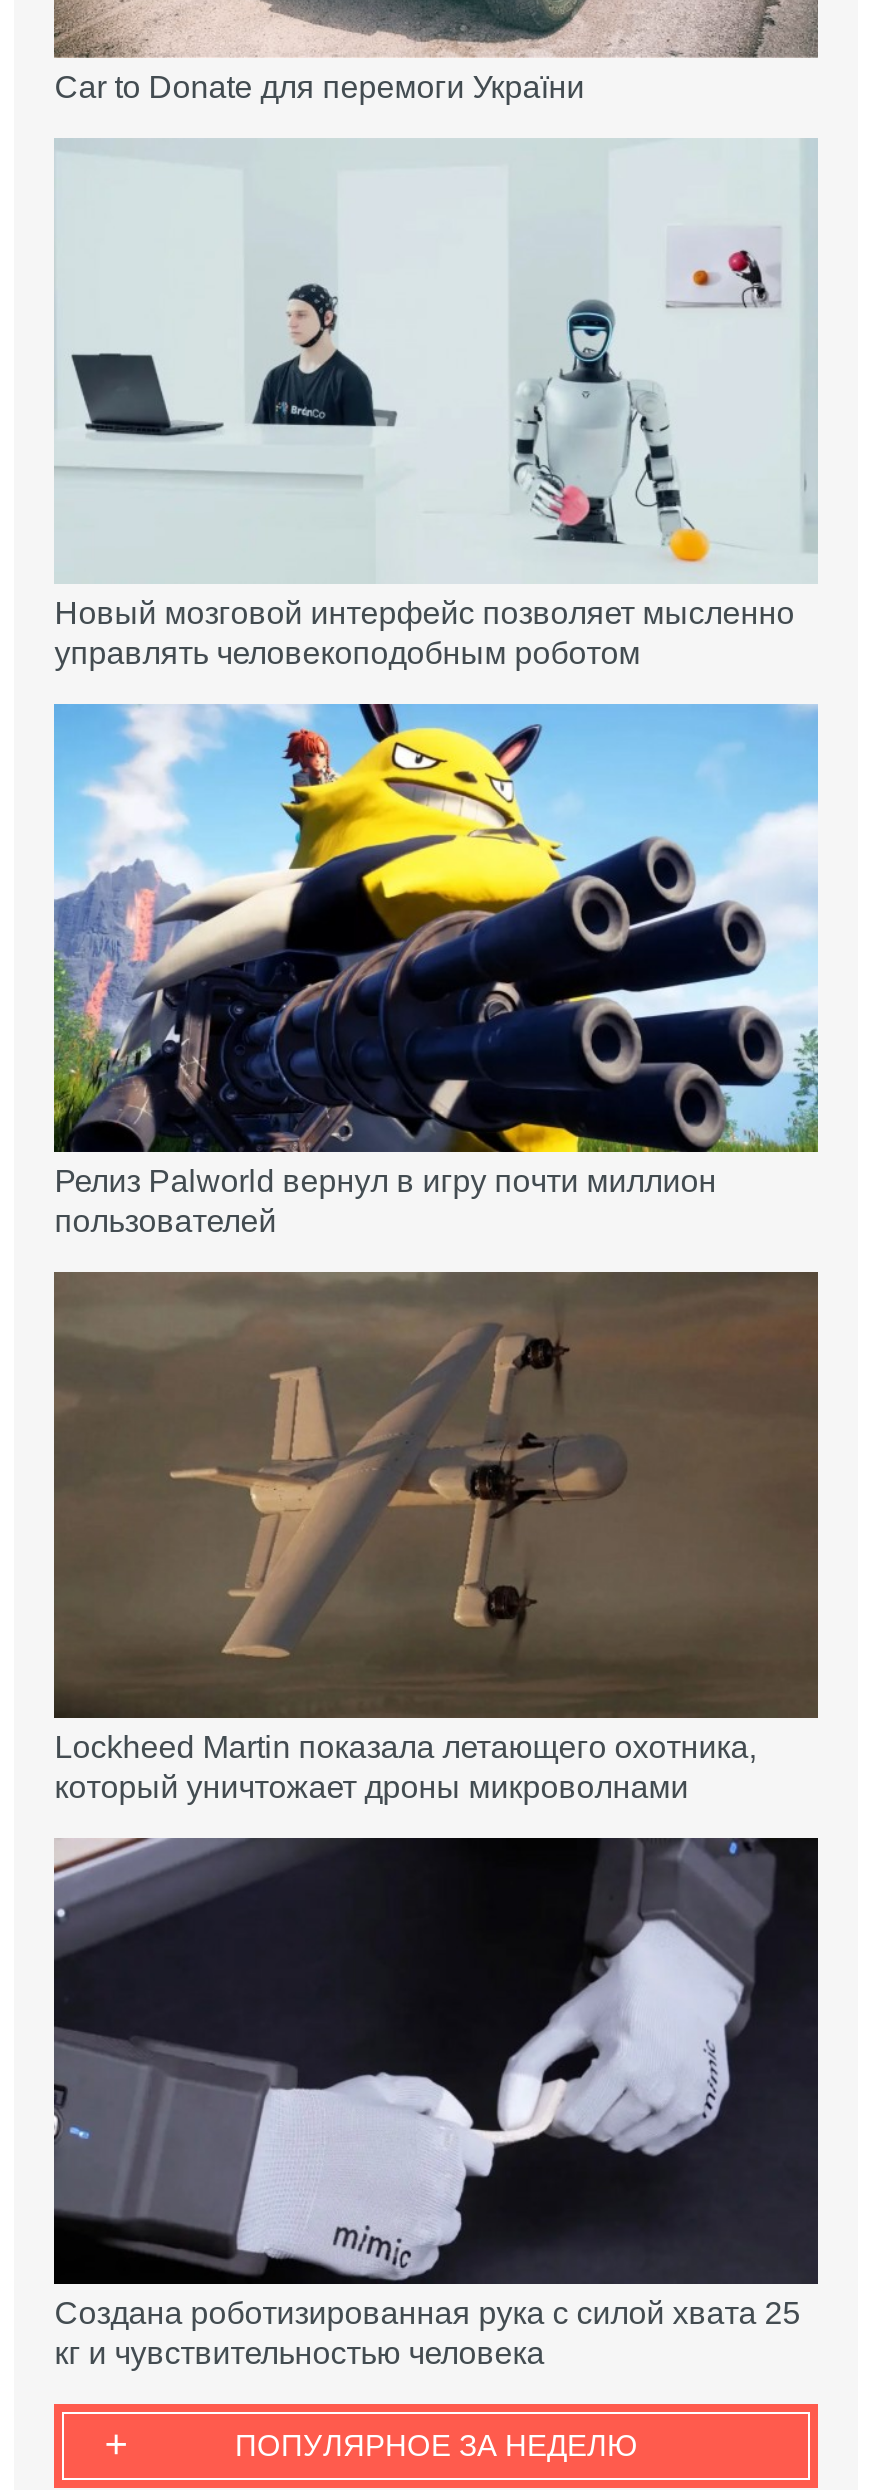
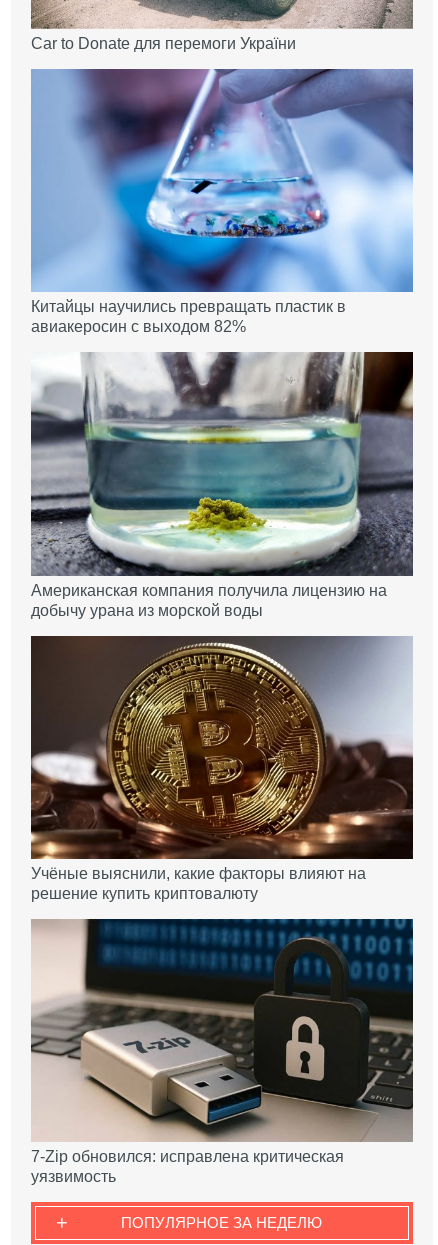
[54,138,818,670] [image] | Новый мозговой интерфейс позволяет мысленно | управлять человекоподобным роботом -> [31,68,413,335] [image] | Китайцы научились превращать пластик в | авиакеросин с выходом 82%
[52,702,820,1237] [image] | Релиз Palworld вернул в игру почти миллион | пользователей -> [30,351,414,619] [image] | Американская компания получила лицензию на | добычу урана из морской воды
[52,1270,820,1804] [image] | Lockheed Martin показала летающего охотника, | который уничтожает дроны микроволнами -> [31,636,413,902] [image] | Учёные выяснили, какие факторы влияют на | решение купить криптовалюту
[52,1836,820,2371] [image] | Создана роботизированная рука с силой хвата 25 | кг и чувствительностью человека -> [31,918,414,1185] [image] | 7-Zip обновился: исправлена критическая | уязвимость

